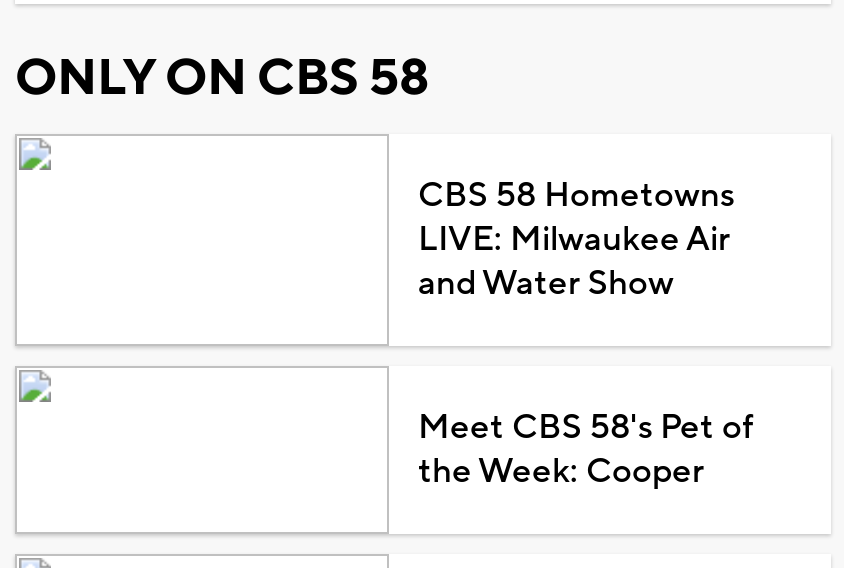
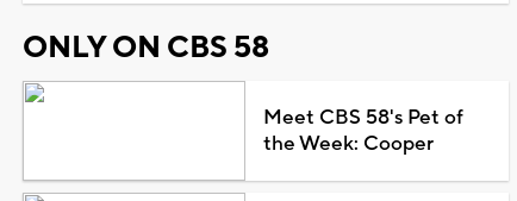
[418,174,734,306] CBS 58 Hometowns | LIVE: Milwaukee Air | and Water Show -> none

